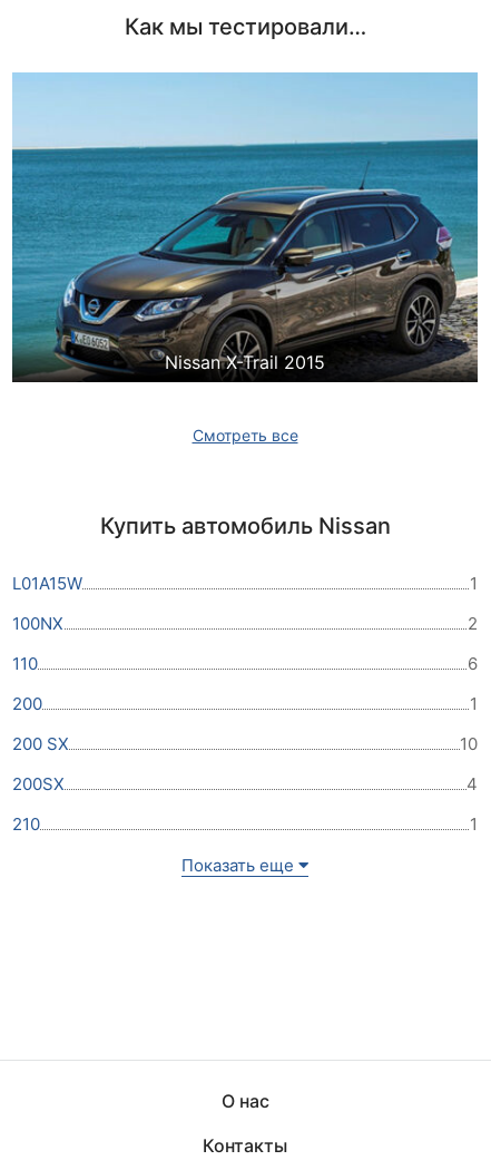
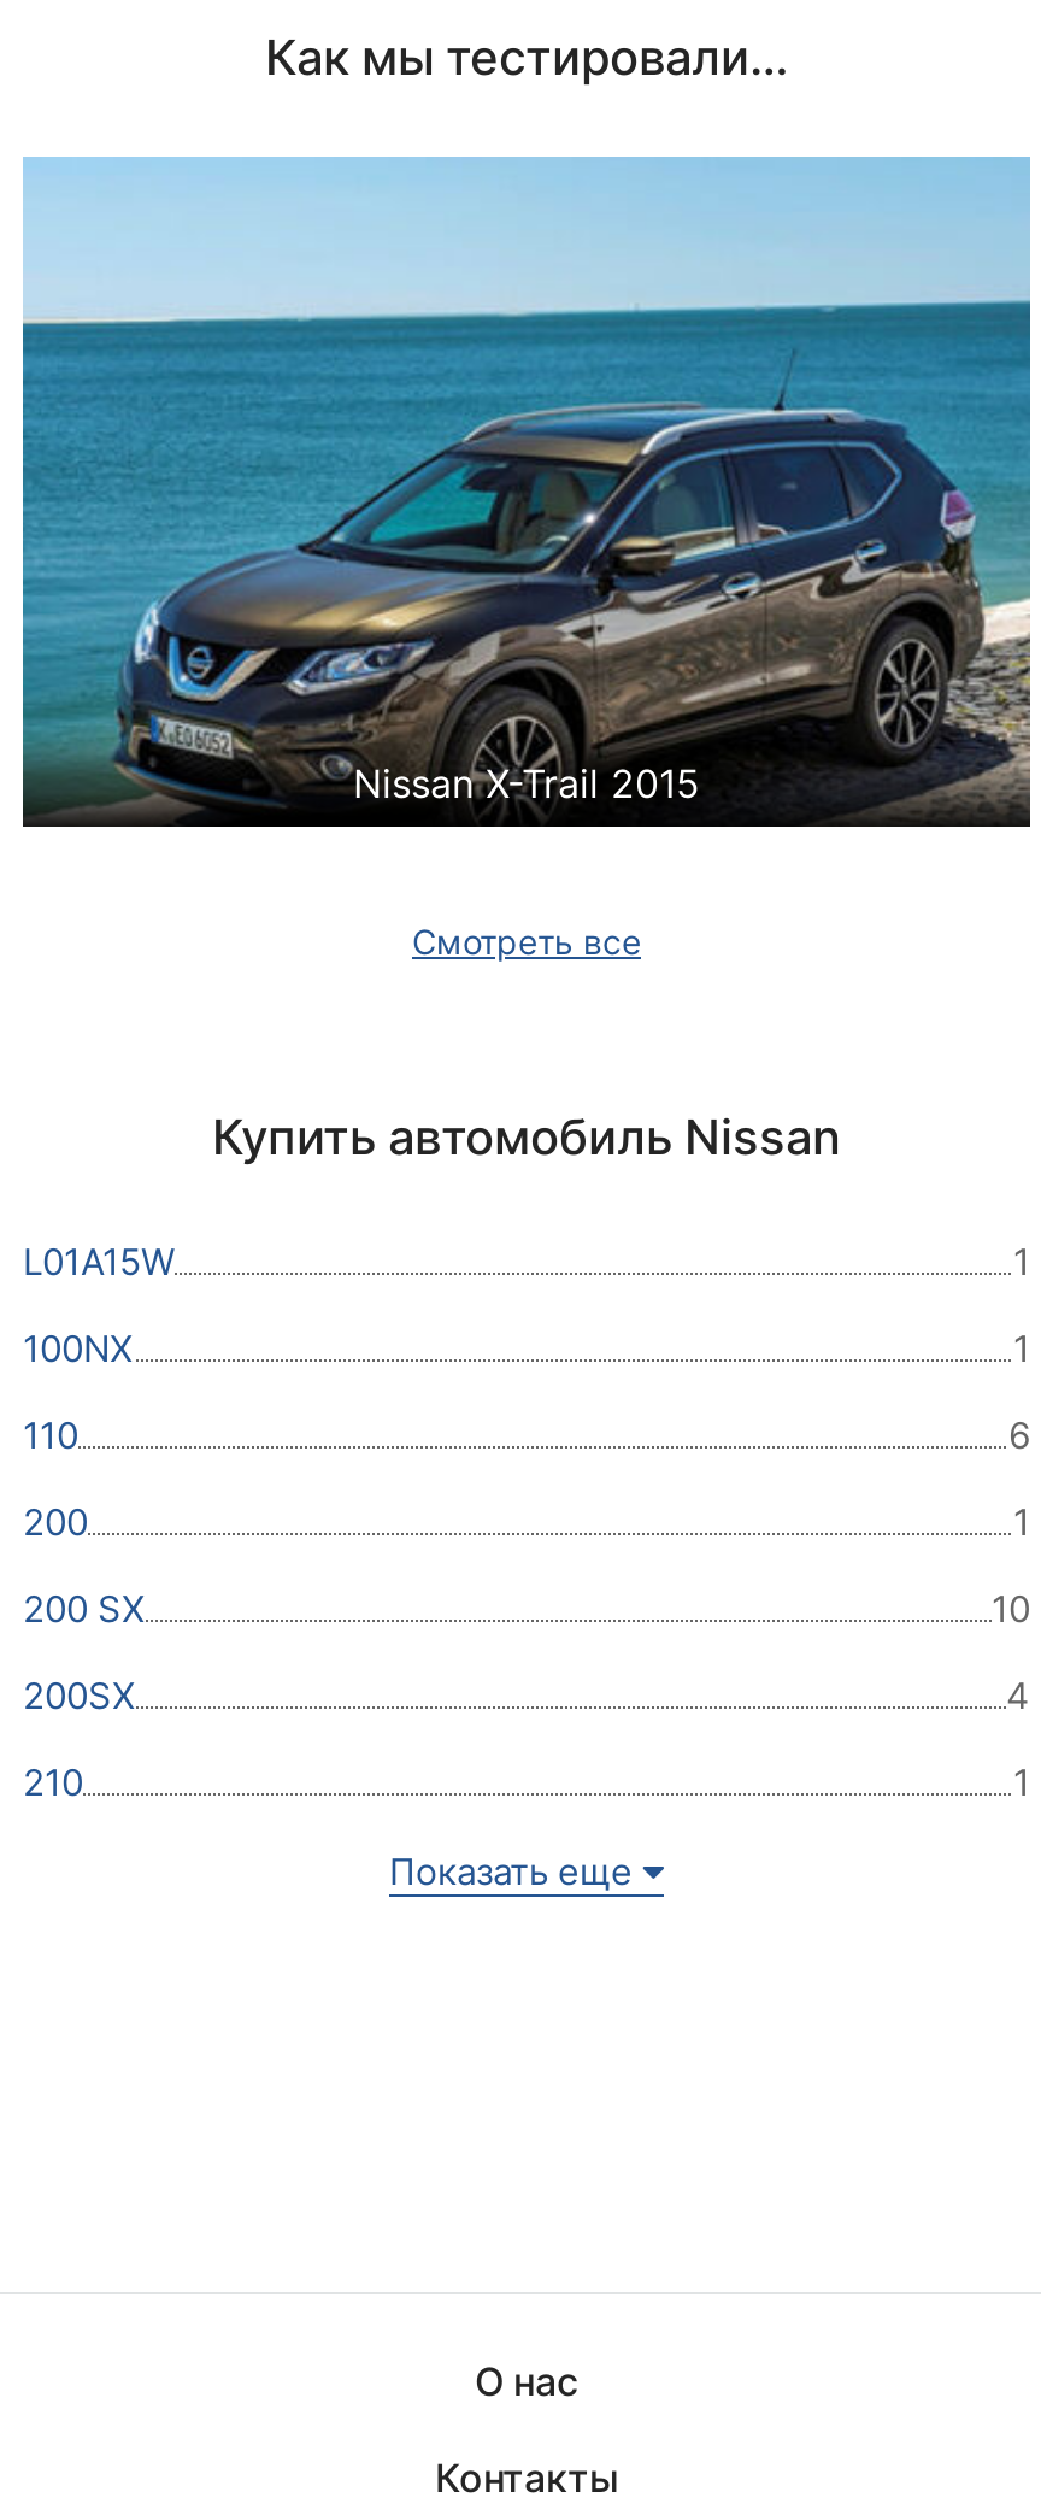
[468,613,478,634] 2 -> [1013,1326,1030,1372] 1

